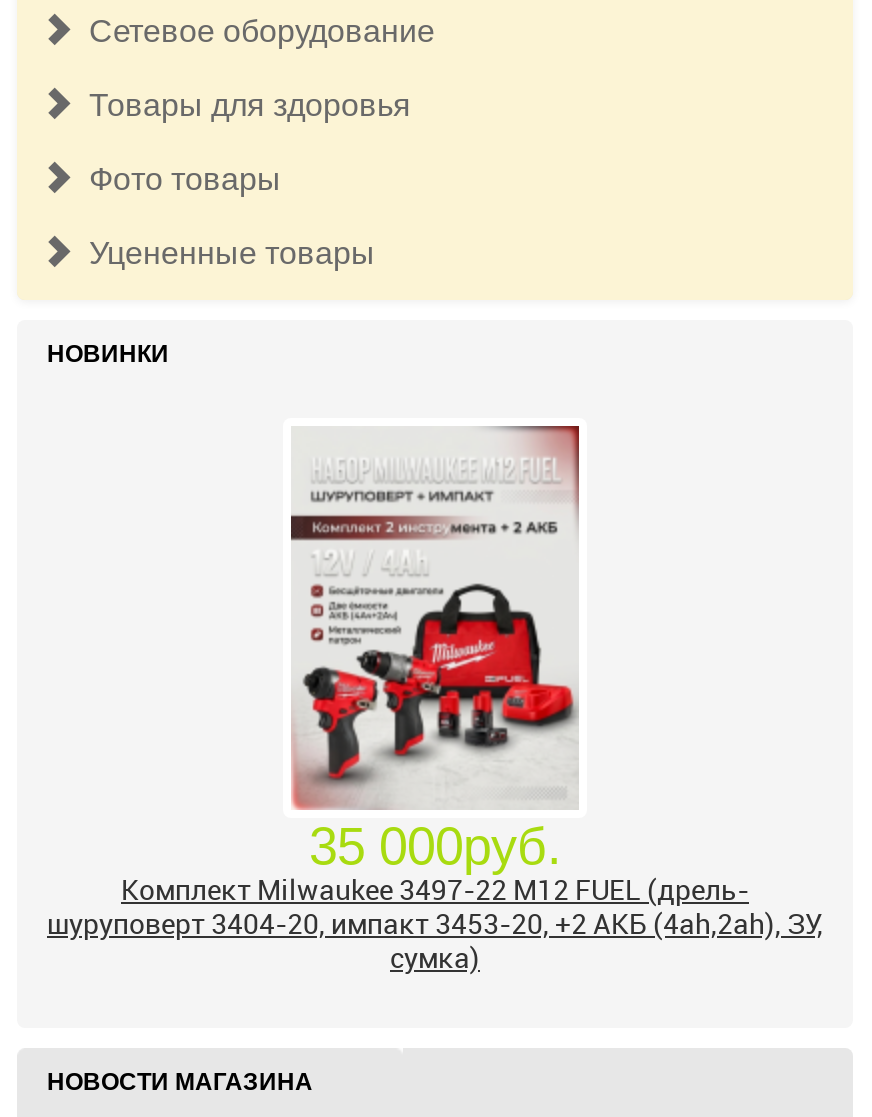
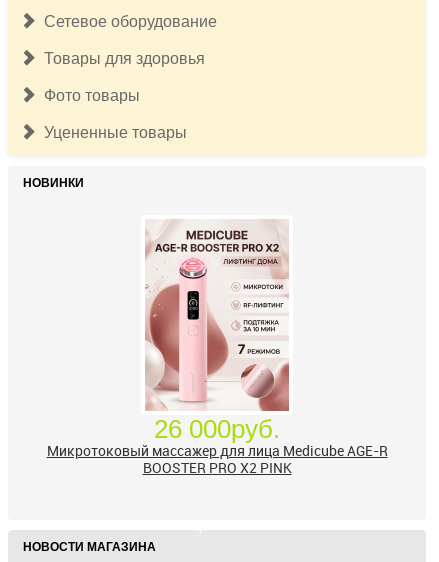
[47,424,823,976] [image] | 35 000руб. | Комплект Milwaukee 3497-22 M12 FUEL (дрель- | шуруповерт 3404-20, импакт 3453-20, +2 АКБ (4ah,2ah), ЗУ, | сумка) -> [46,219,387,477] [image] | 26 000руб. | Микротоковый массажер для лица Medicube AGE-R | BOOSTER PRO X2 PINK

